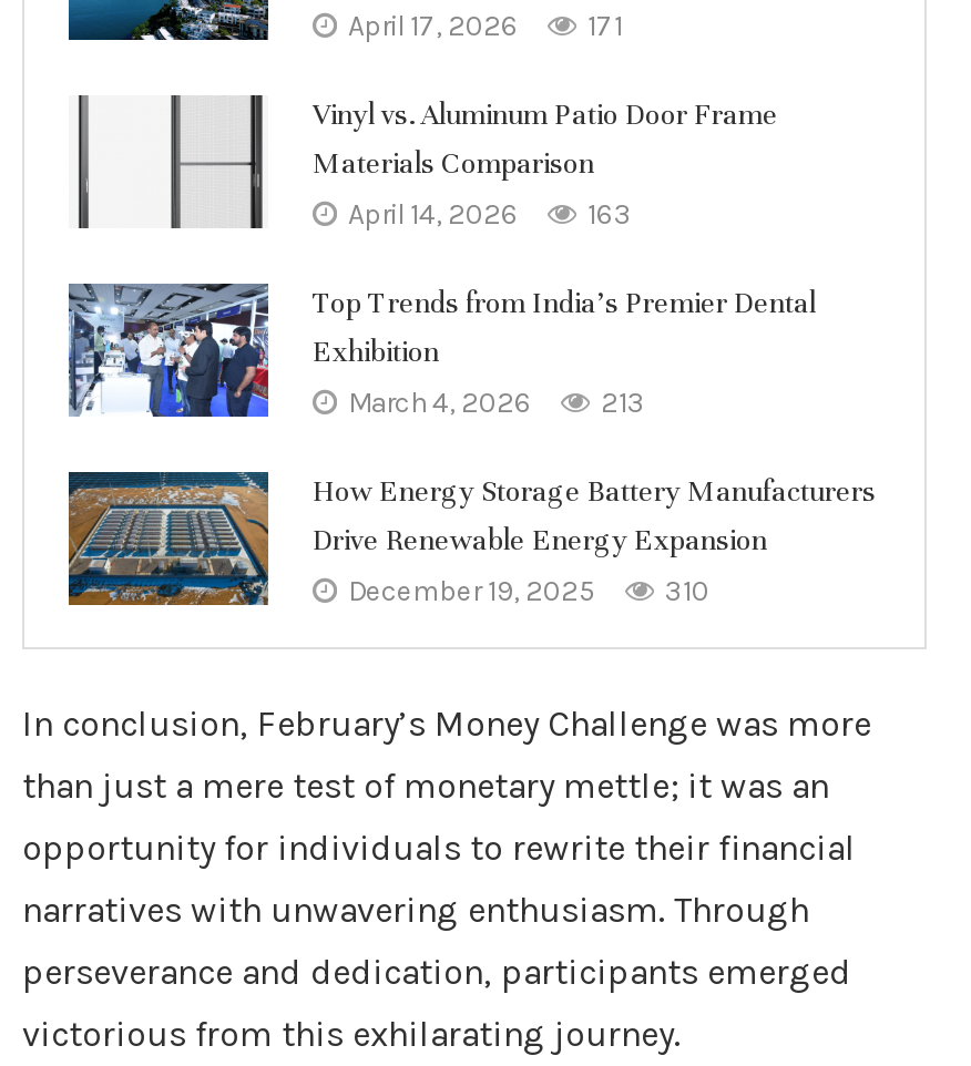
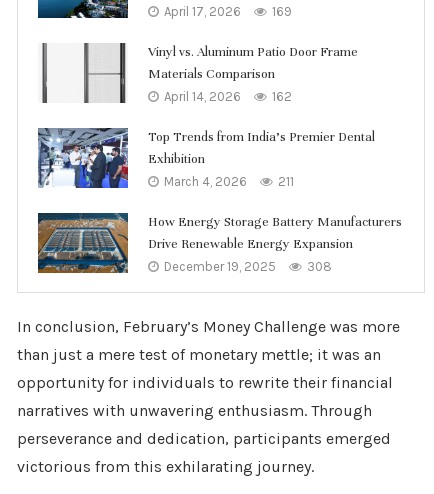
[587,9,623,42] 171 -> [272,4,292,19] 169
[587,197,632,230] 163 -> [272,89,292,104] 162
[601,386,645,419] 213 -> [278,174,294,189] 211
[665,574,709,607] 310 -> [307,259,332,274] 308

